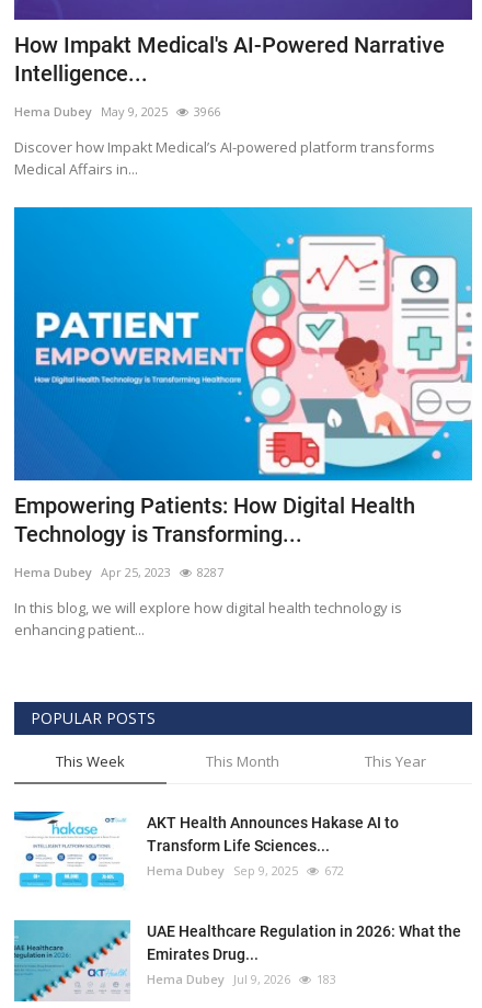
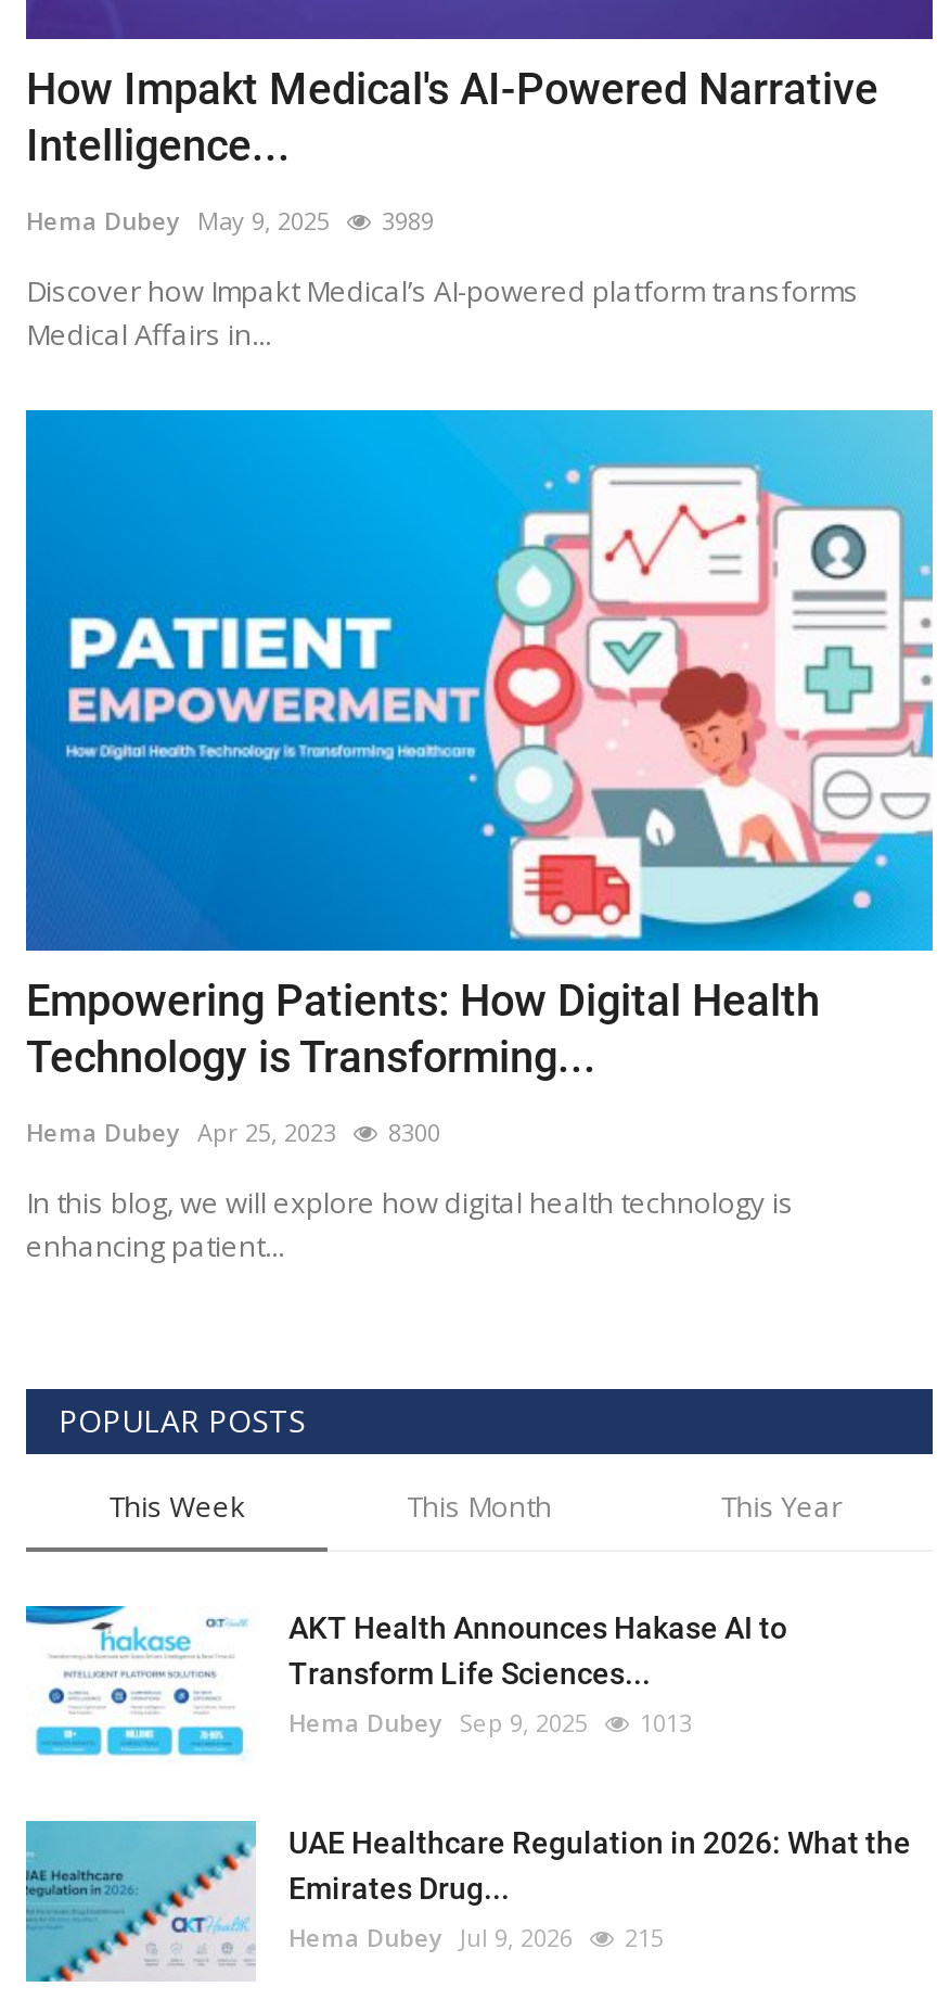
[14,103,220,120] Hema Dubey May 9, 2025 3966 -> [26,204,434,237] Hema Dubey May 9, 2025 3989
[14,564,223,580] Hema Dubey Apr 25, 2023 8287 -> [26,1115,440,1148] Hema Dubey Apr 25, 2023 8300
[147,862,344,878] Hema Dubey Sep 9, 2025 672 -> [288,1705,692,1738] Hema Dubey Sep 9, 2025 1013
[147,970,336,987] Hema Dubey Jul 9, 2026 183 -> [288,1920,664,1953] Hema Dubey Jul 9, 2026 215

